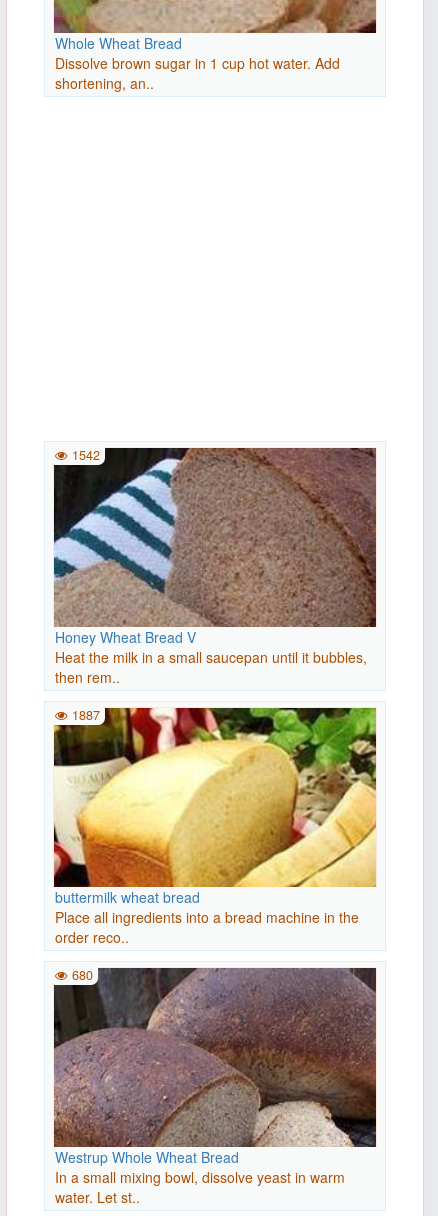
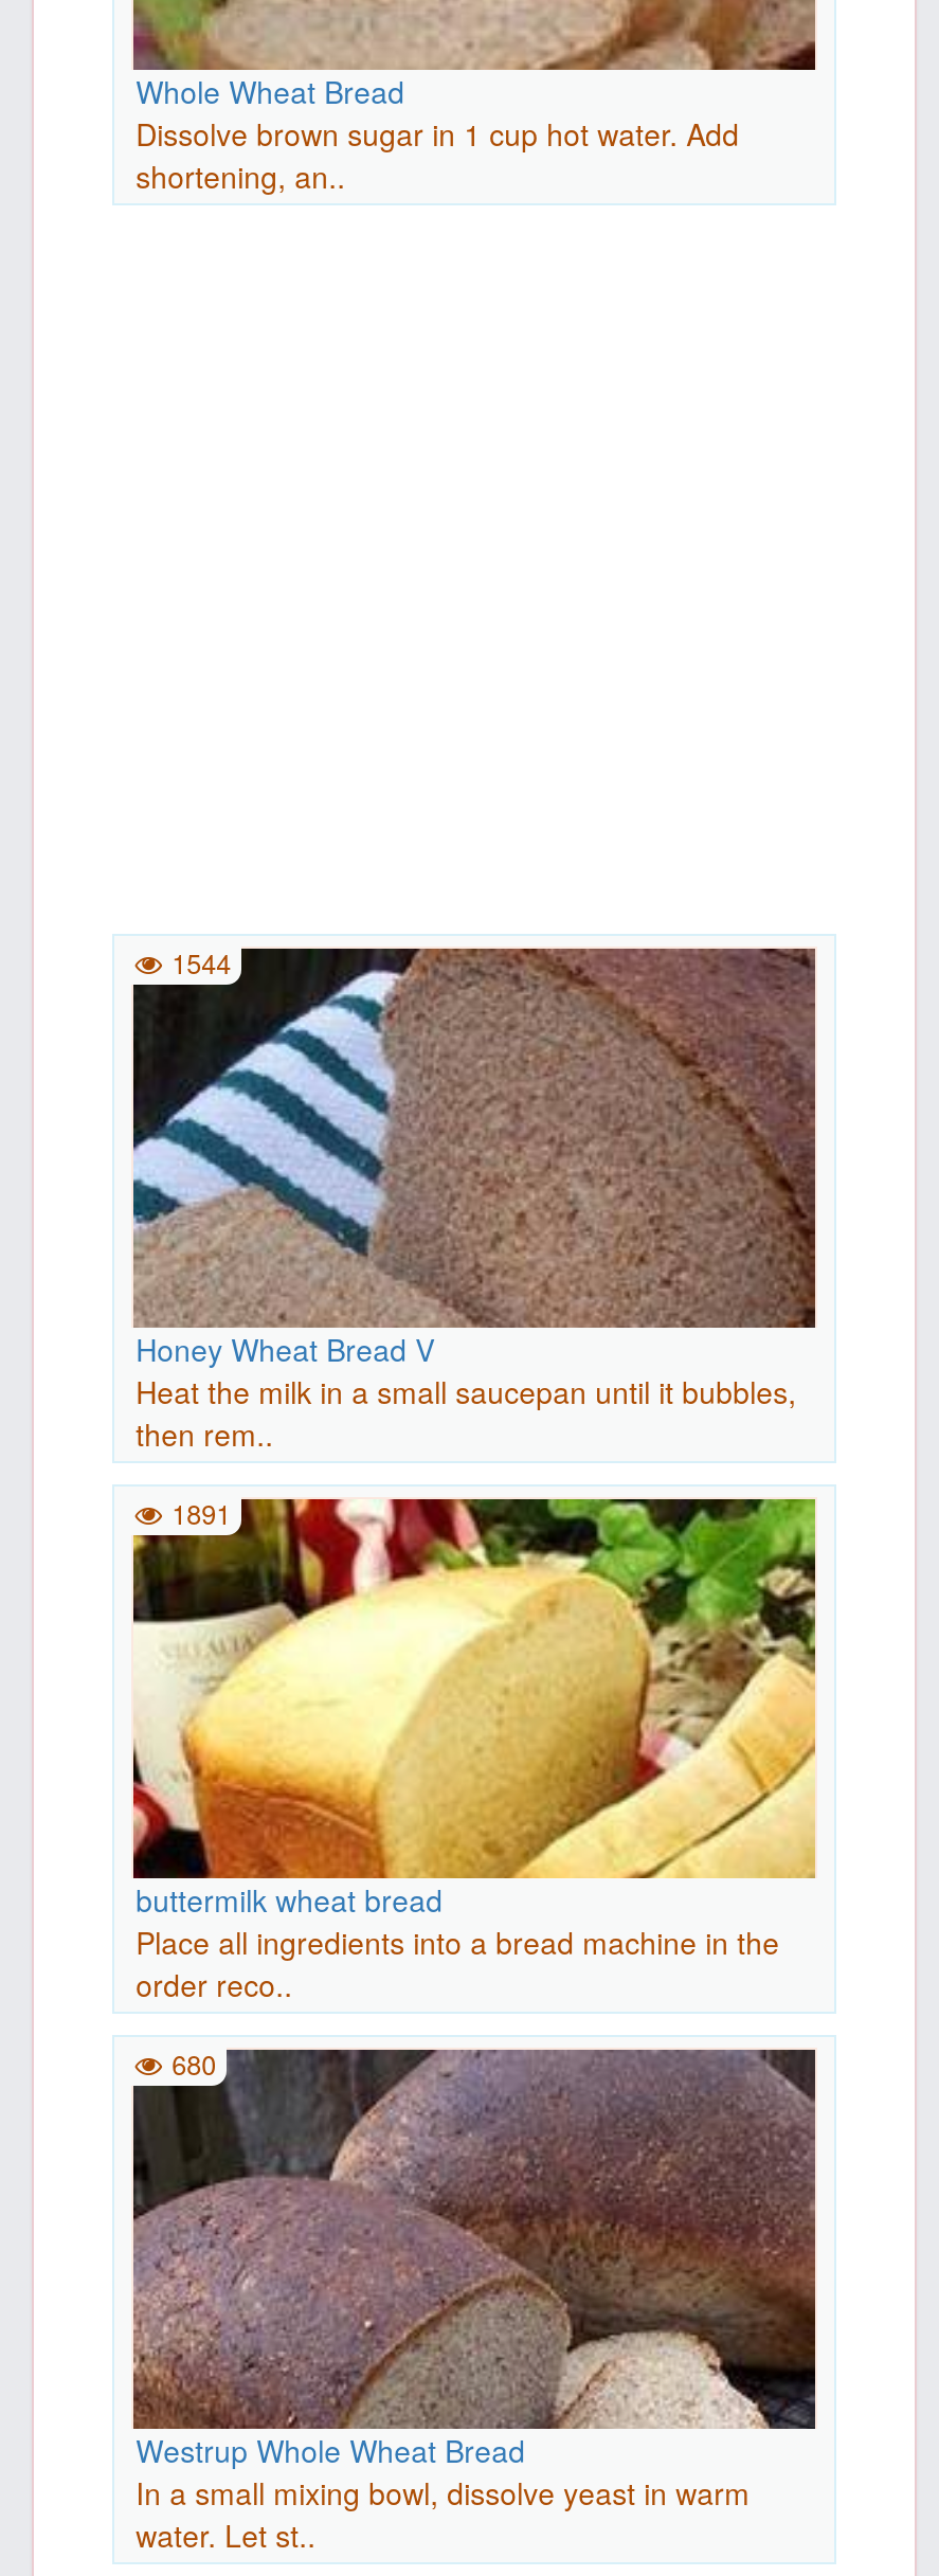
[68,446,100,464] 1542 -> [163,944,231,983] 1544
[68,706,100,724] 1887 -> [163,1495,231,1533] 1891

